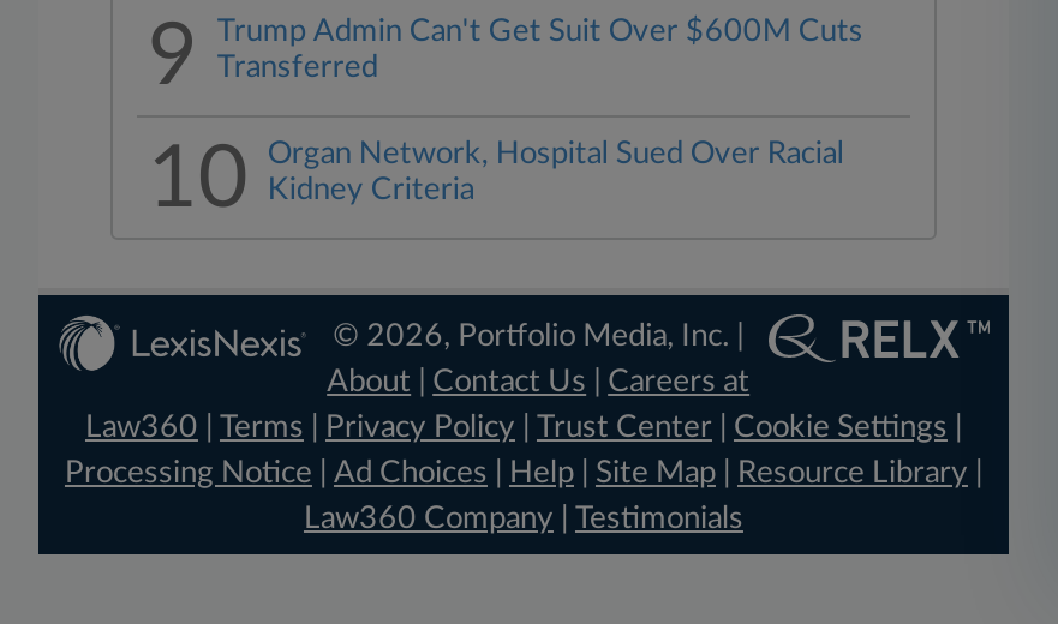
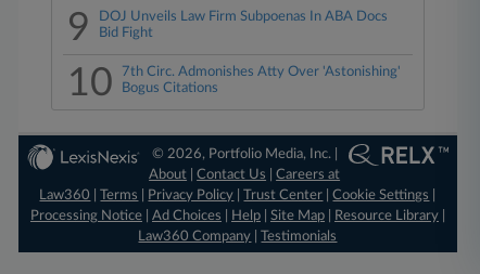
[217,17,863,84] Trump Admin Can't Get Suit Over $600M Cuts | Transferred -> [99,10,388,40] DOJ Unveils Law Firm Subpoenas In ABA Docs | Bid Fight
[268,139,844,206] Organ Network, Hospital Sued Over Racial | Kidney Criteria -> [122,65,401,95] 7th Circ. Admonishes Atty Over 'Astonishing' | Bogus Citations

